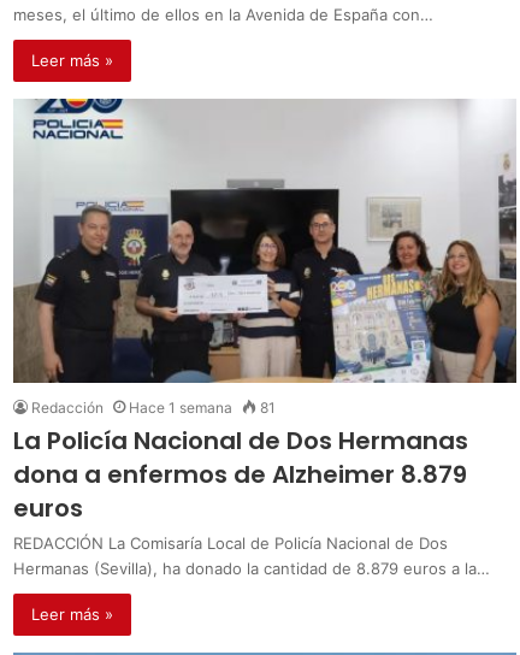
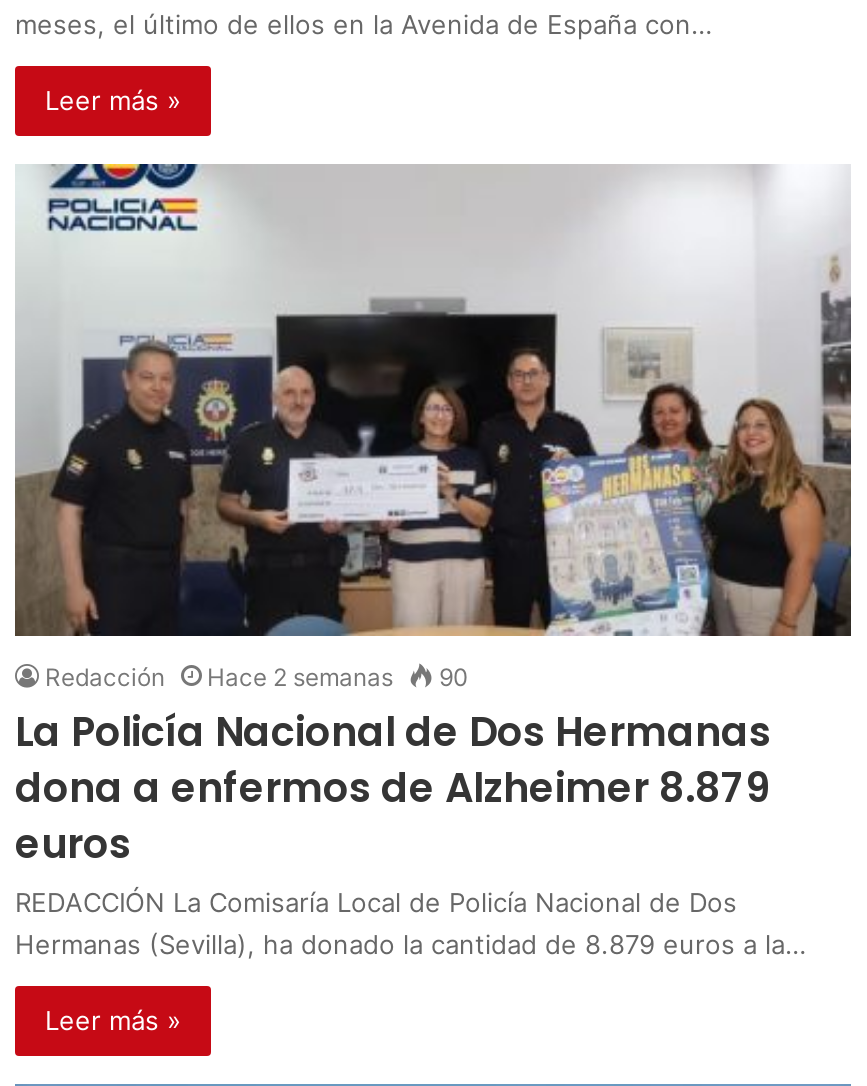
[129,398,232,416] Hace 1 semana -> [207,662,393,692] Hace 2 semanas
[256,398,276,416] 81 -> [433,662,469,692] 90

